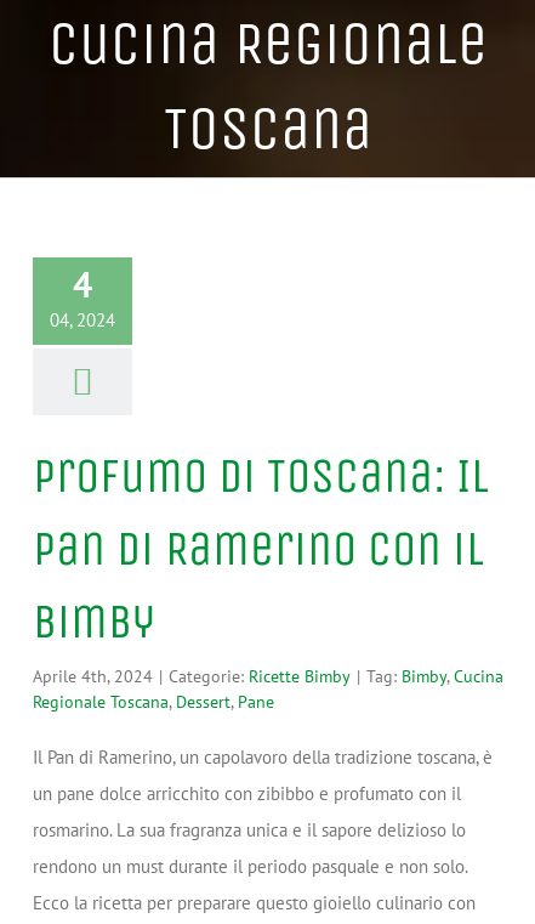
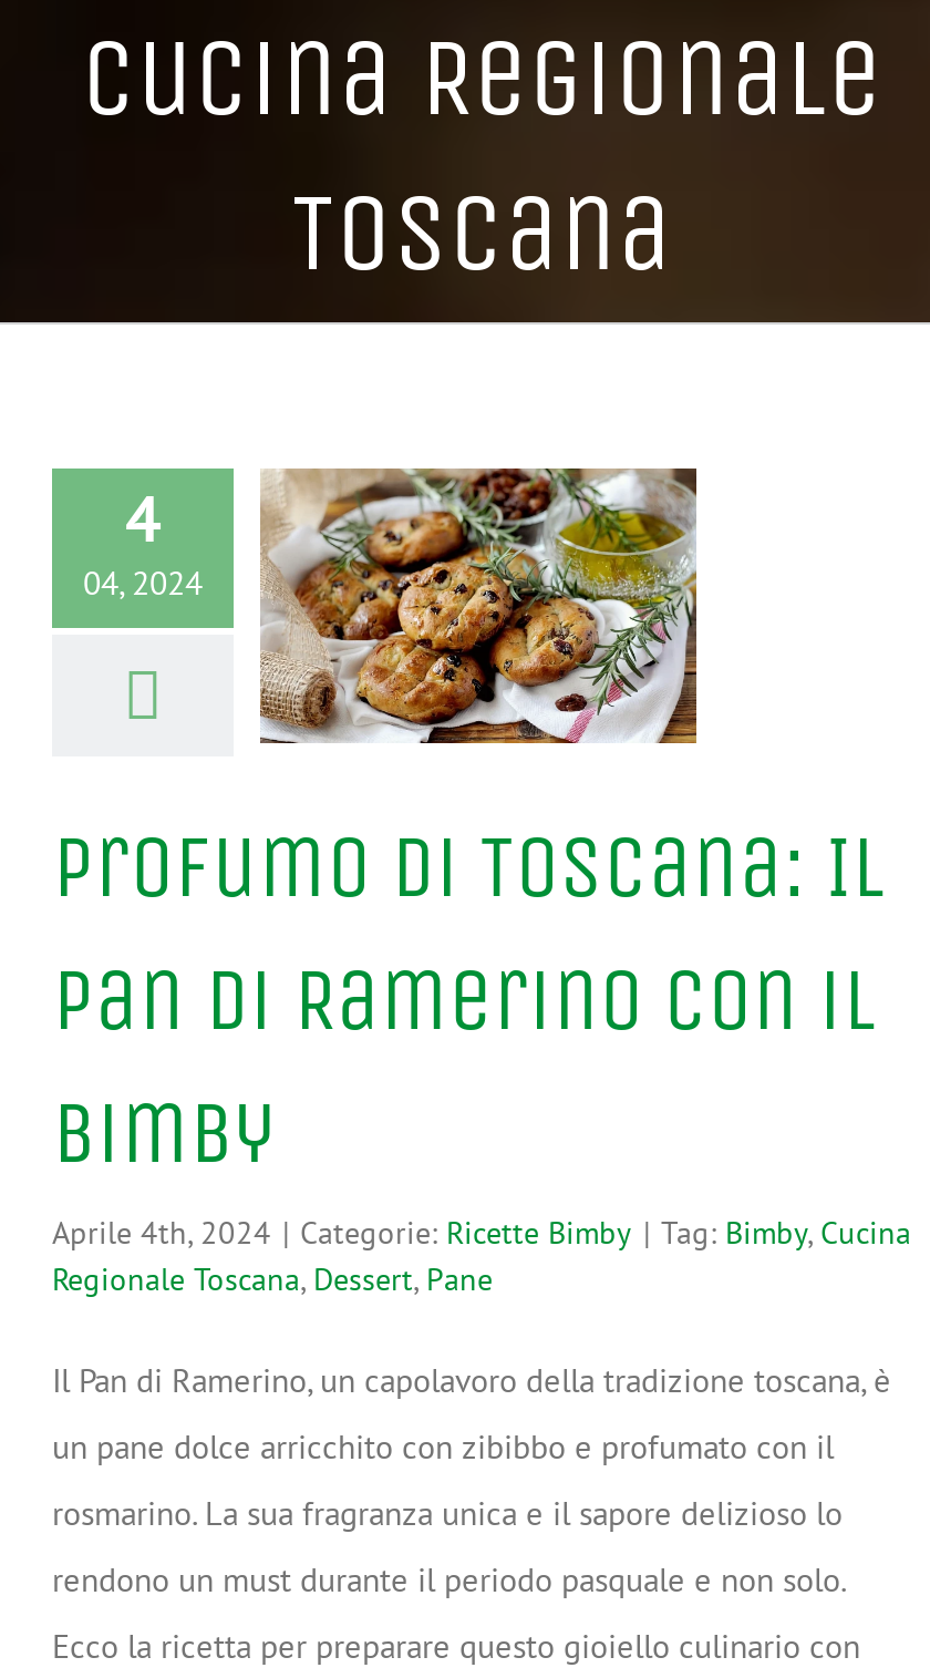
none -> [258,466,699,745] [image]

